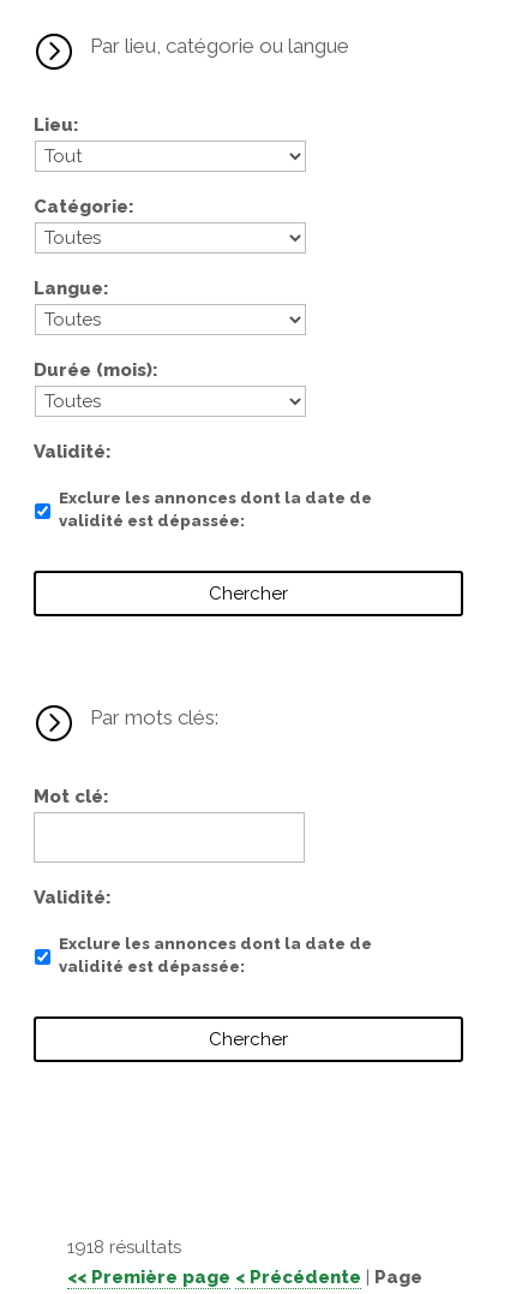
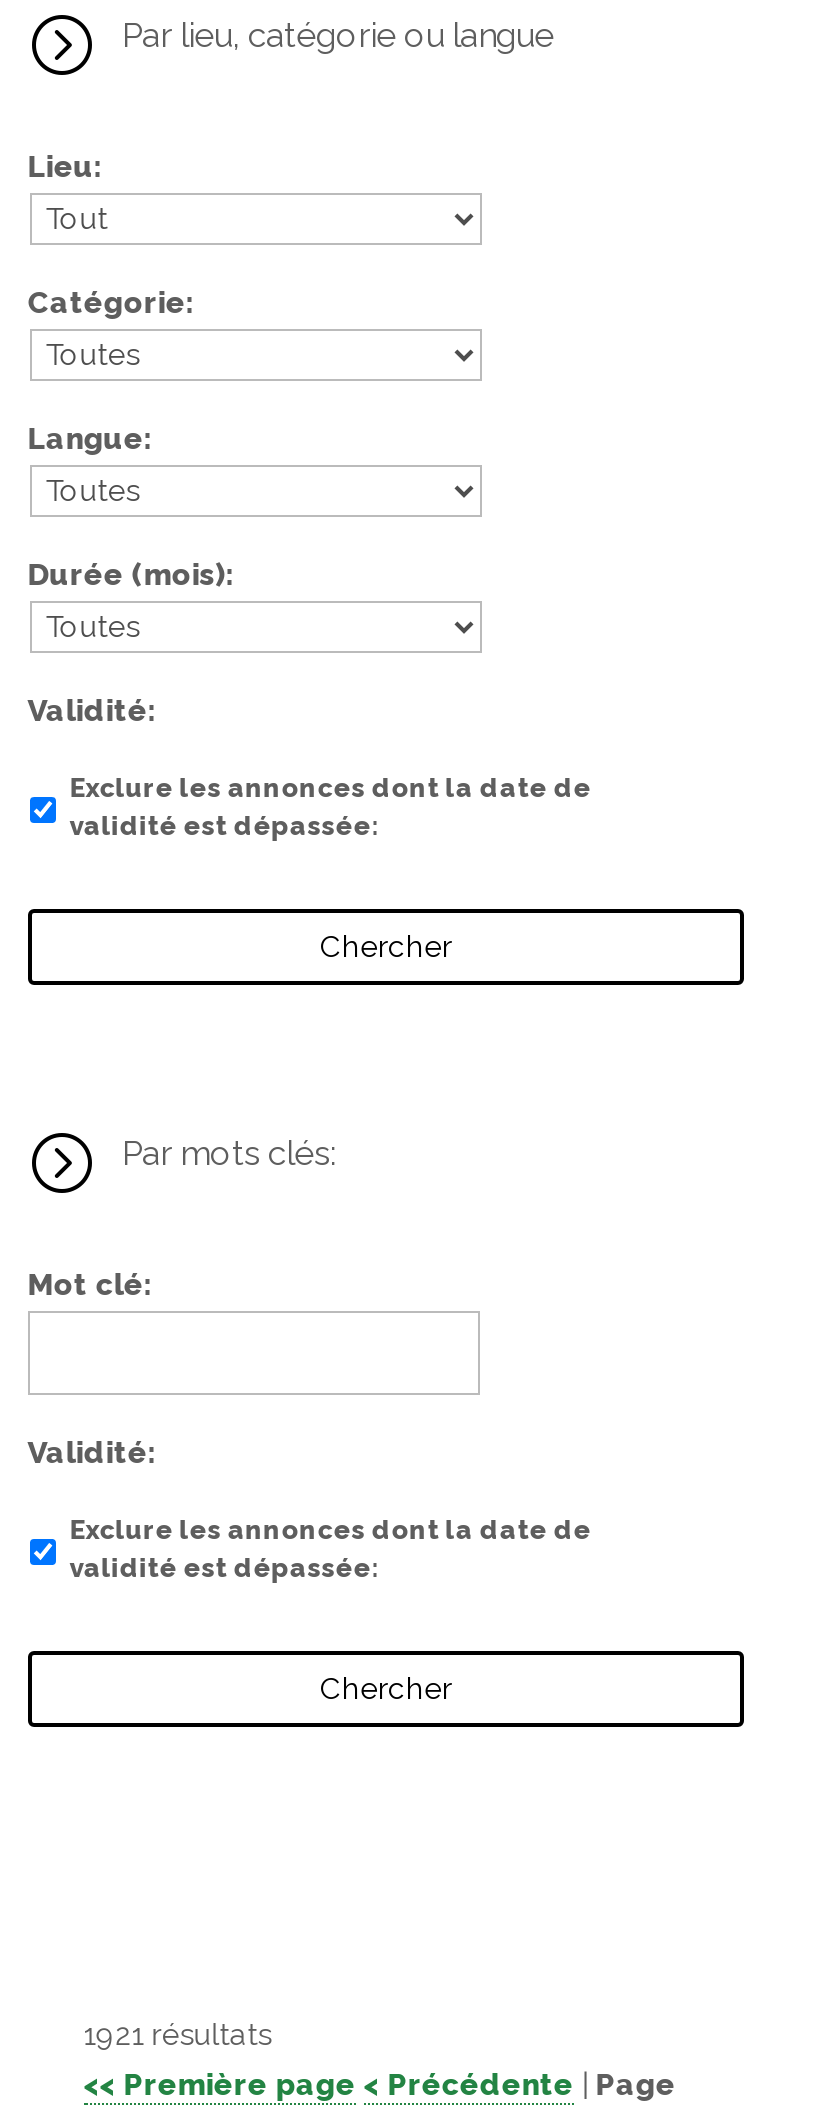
[67,1236,181,1258] 1918 résultats -> [84,2017,272,2053] 1921 résultats

